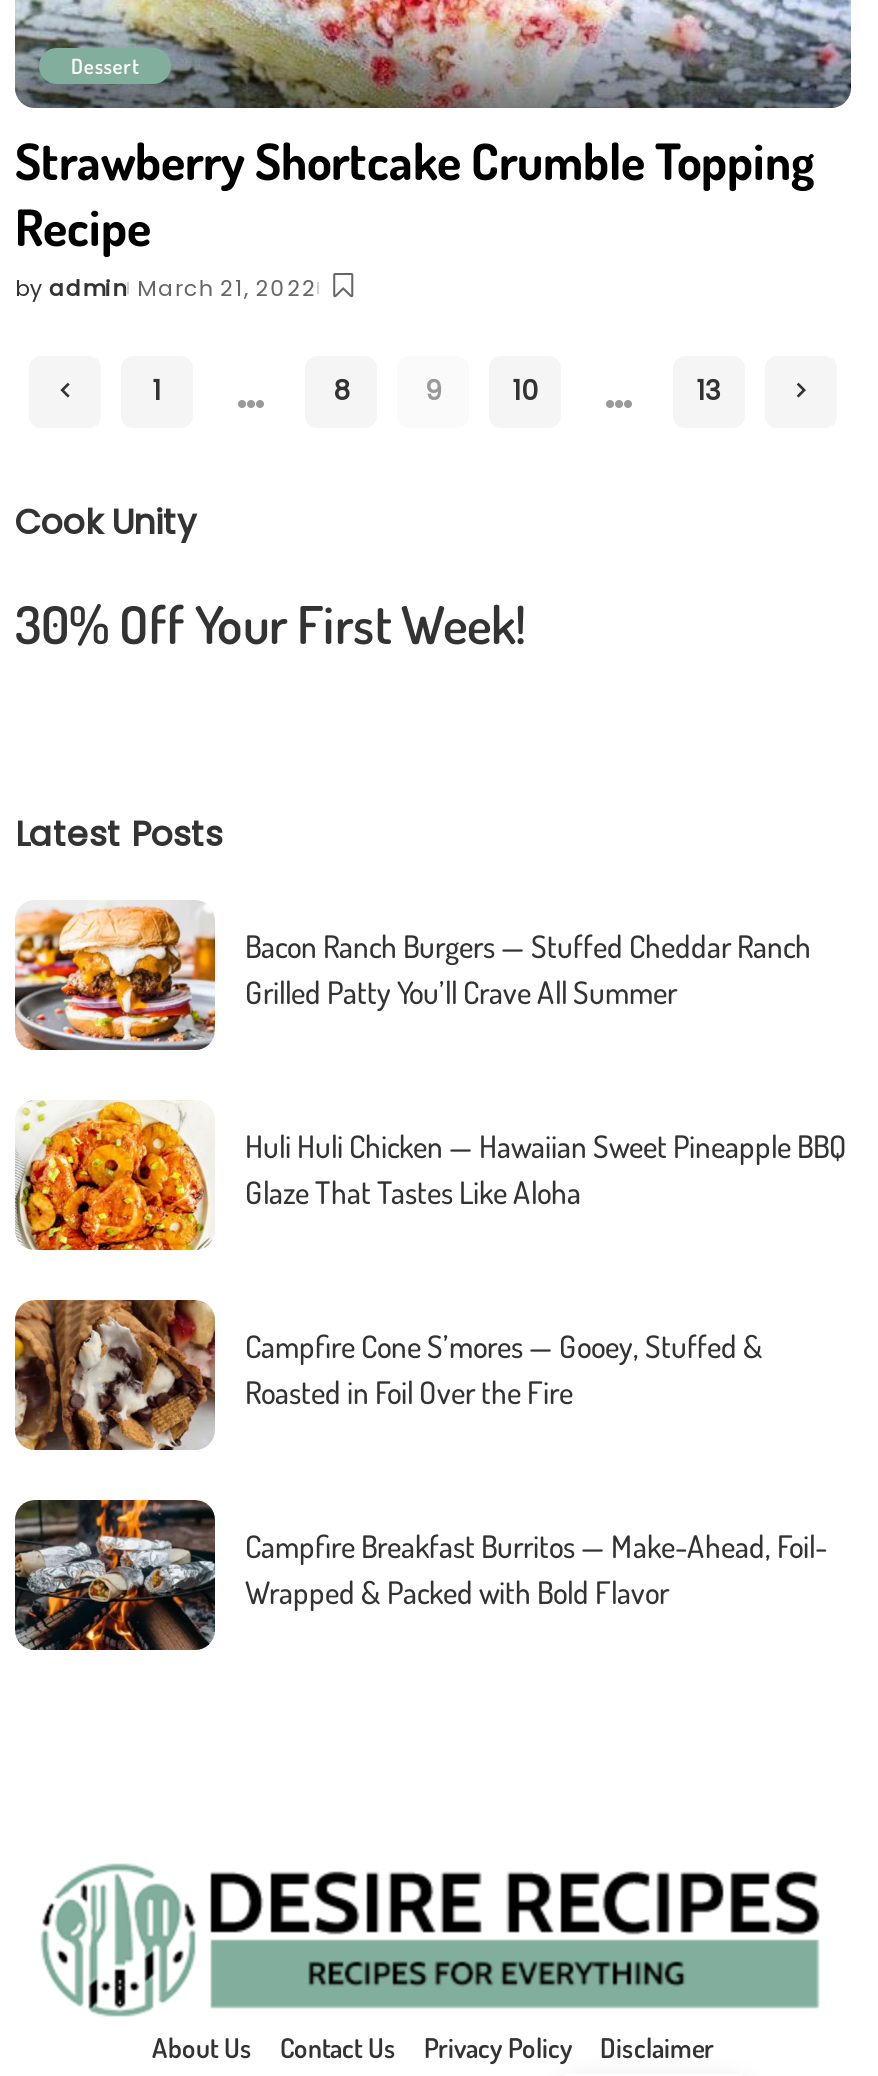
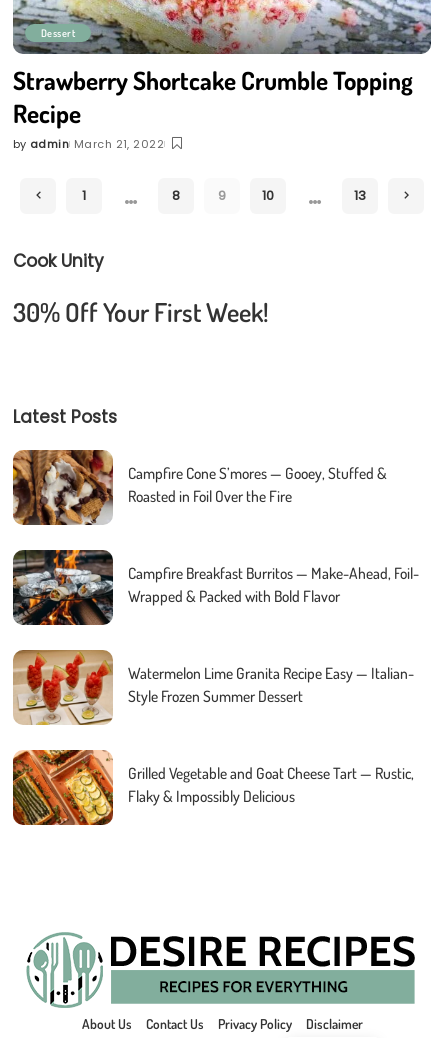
[13,904,811,1050] [image] | Bacon Ranch Burgers — Stuffed Cheddar Ranch | Grilled Patty You’ll Crave All Summer -> none
[13,1100,847,1252] [image] | Huli Huli Chicken — Hawaiian Sweet Pineapple BBQ | Glaze That Tastes Like Aloha -> none
moved [11,1296,827,1612] -> [11,448,419,606]: [image] | Campfire Cone S’mores — Gooey, Stuffed & | Roasted in Foil Over the Fire | Campfire Breakfast Burritos — Make-Ahead, Foil- | Wrapped & Packed with Bold Flavor
none -> [12,749,414,826] [image] | Grilled Vegetable and Goat Cheese Tart — Rustic, | Flaky & Impossibly Delicious
none -> [13,649,414,726] [image] | Watermelon Lime Granita Recipe Easy — Italian- | Style Frozen Summer Dessert

